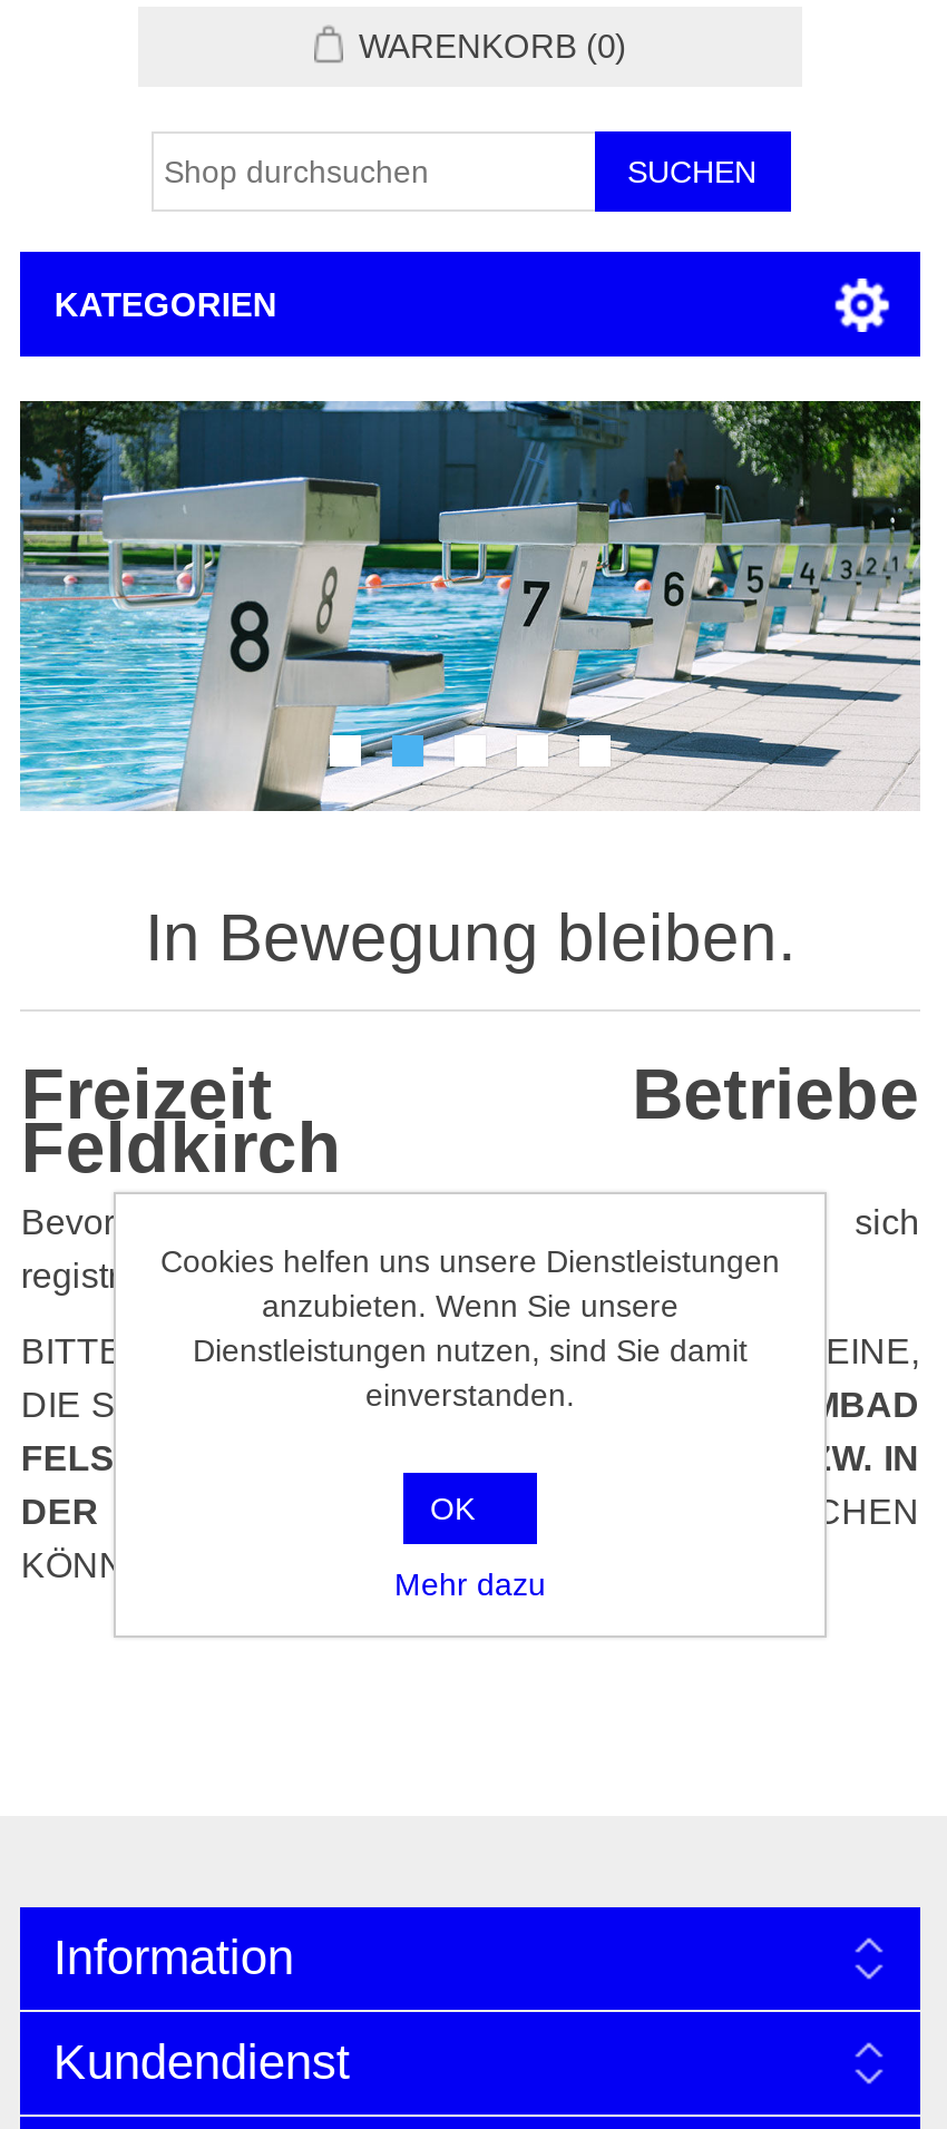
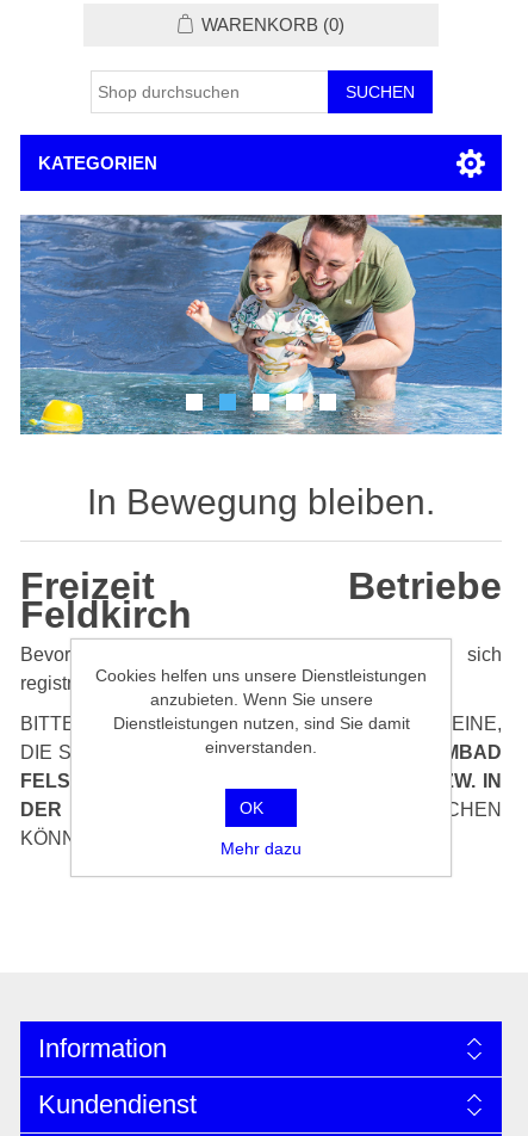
[18,399,922,813] [image] -> [19,214,503,436] [image]

